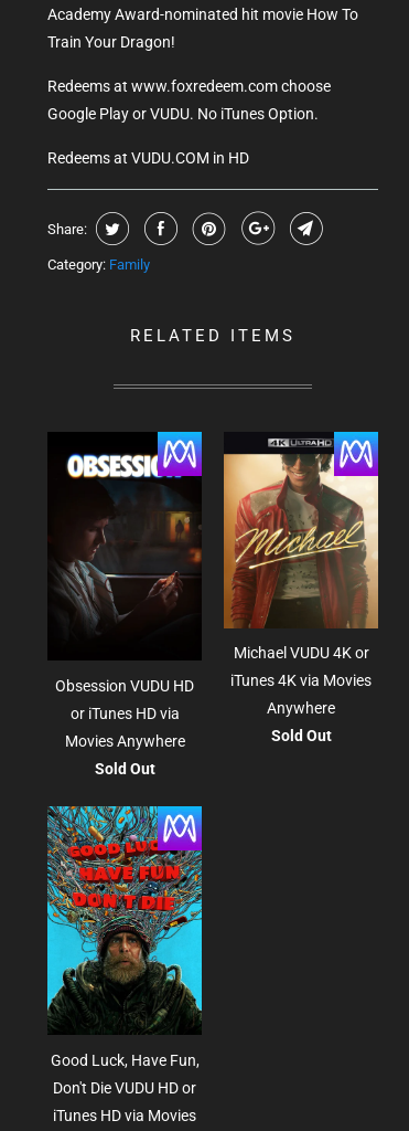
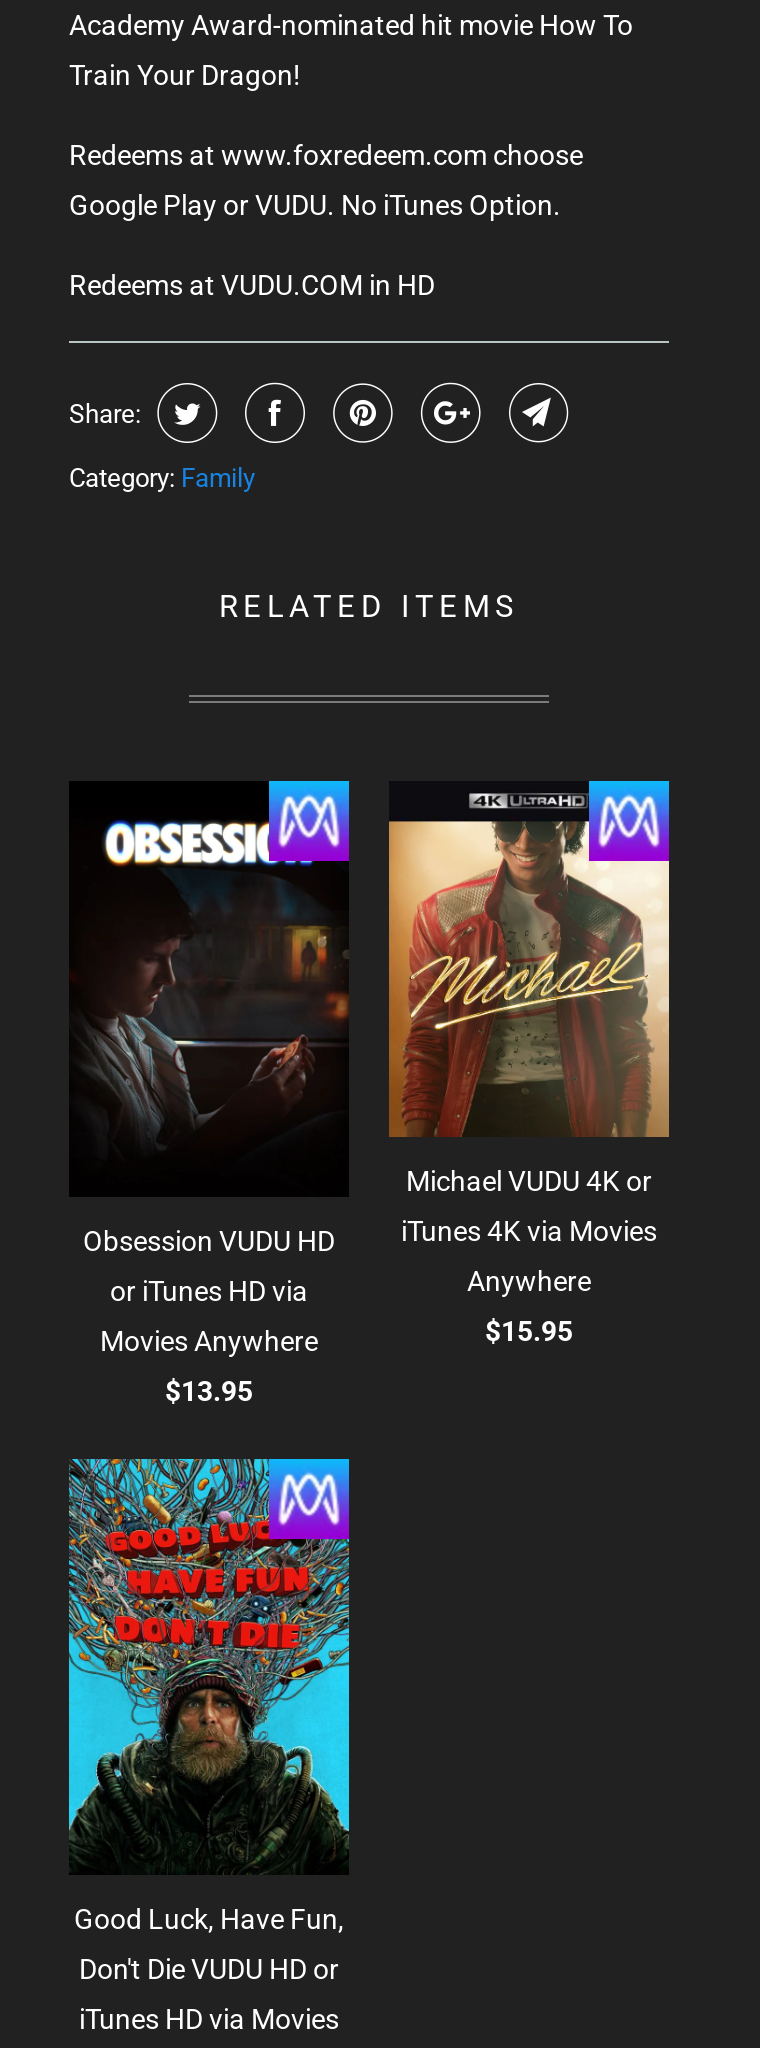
[271,727,331,745] Sold Out -> [485,1315,573,1347] $15.95
[94,760,155,777] Sold Out -> [165,1375,253,1407] $13.95

